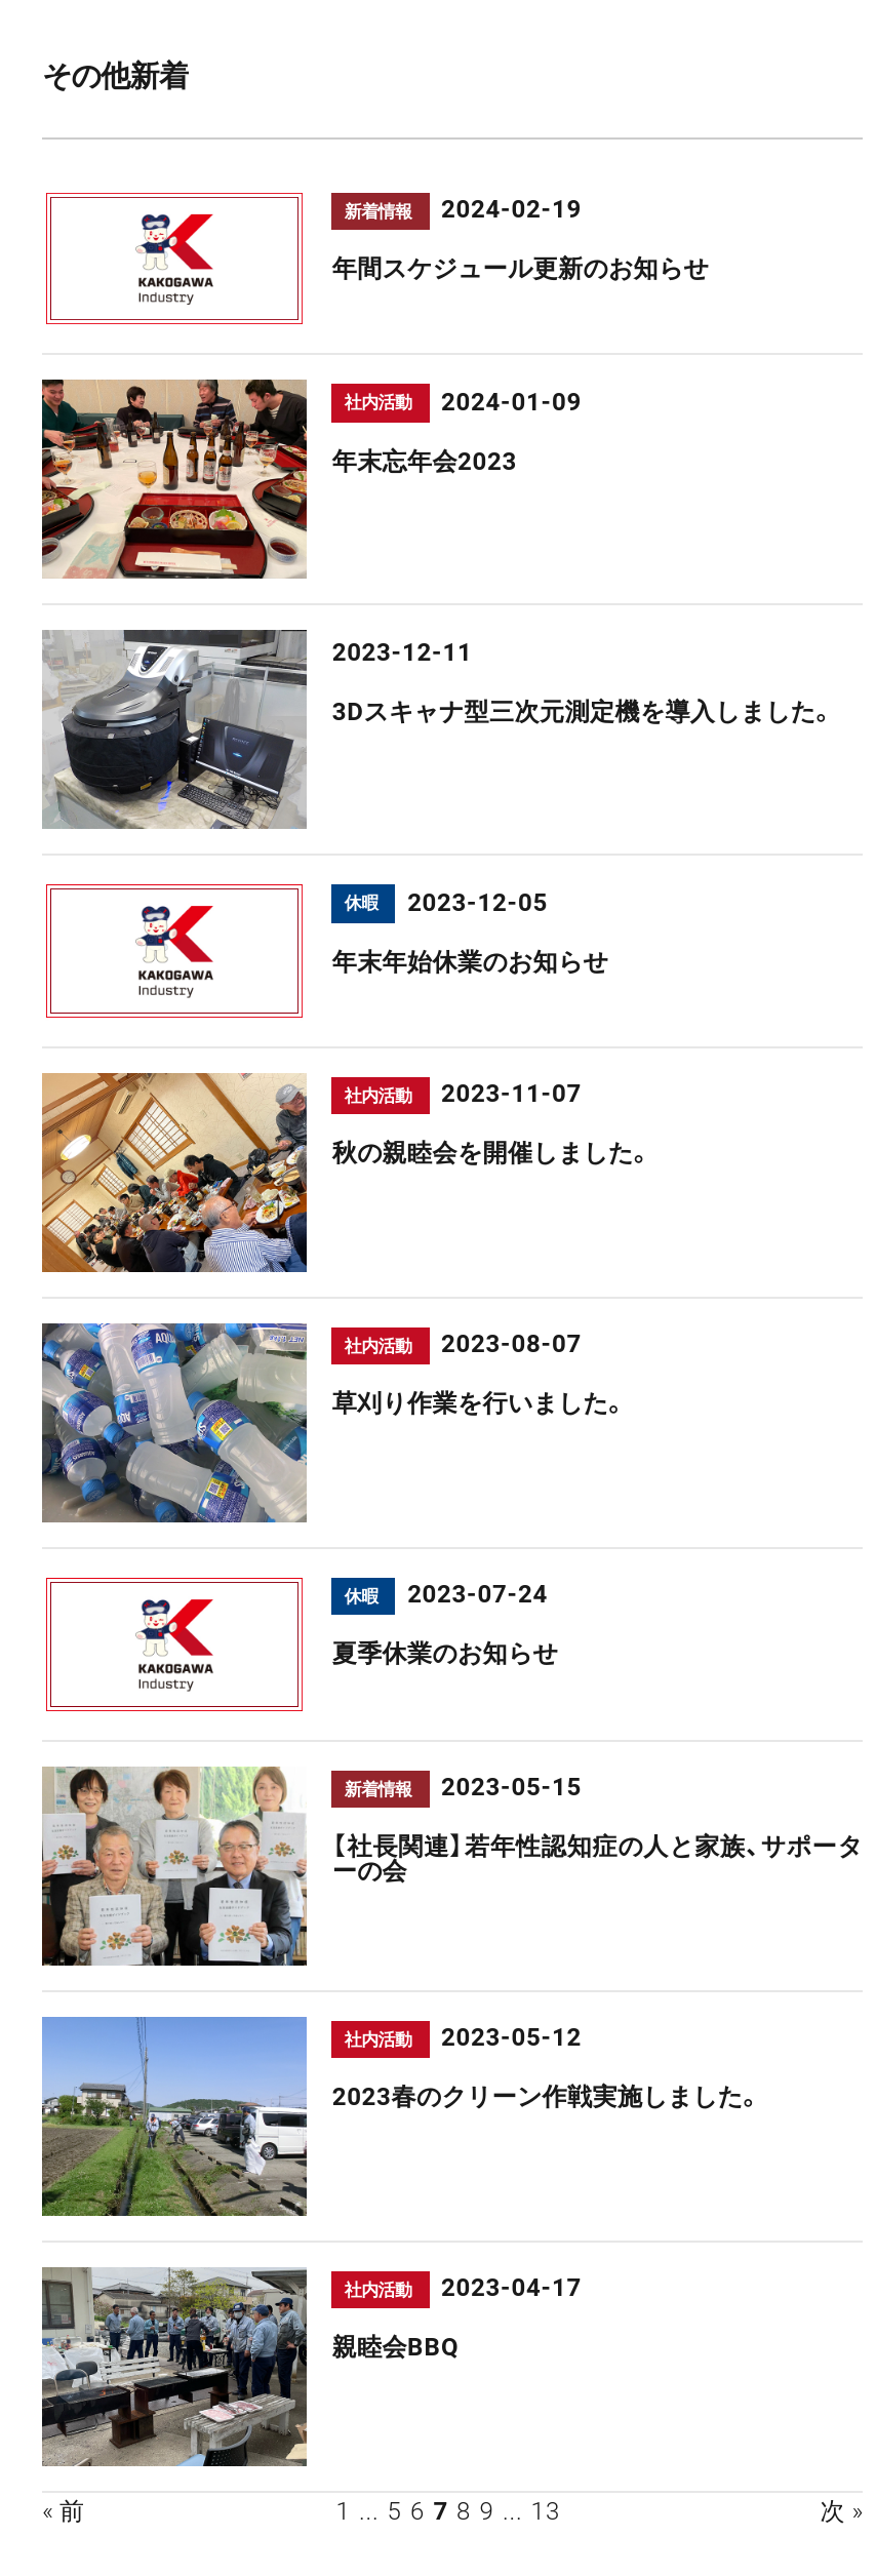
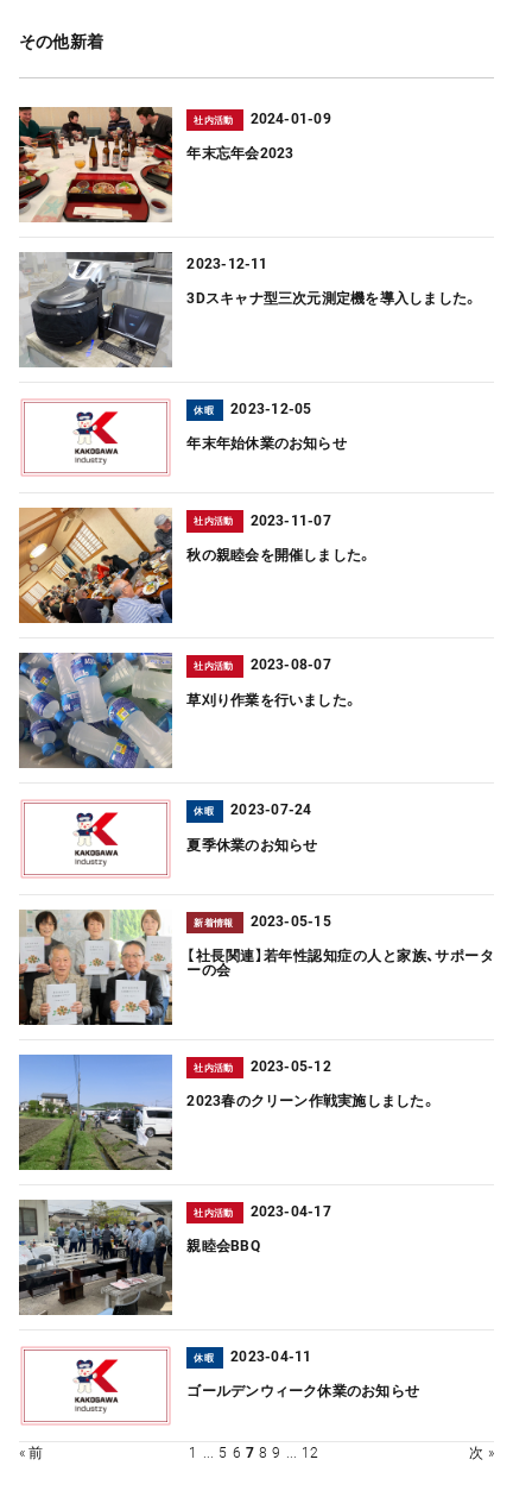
moved [42,191,305,324] -> [20,1346,171,1426]: [image]
[332,195,709,283] 新着情報 | 2024-02-19 | 年間スケジュール更新のお知らせ -> none
moved [38,375,863,2362] -> [17,103,494,1255]: [image] | 社内活動 | 2024-01-09 | ... | 2023-04-17 | 親睦会BBQ
moved [38,2265,311,2468] -> [17,1199,175,1316]: [image]
none -> [187,1348,419,1400] 休暇 | 2023-04-11 | ゴールデンウィーク休業のお知らせ
[336,2496,560,2525] 1 ... 5 6 7 8 9 ... 13 -> [189,1444,319,1461] 1 ... 5 6 7 8 9 ... 12

